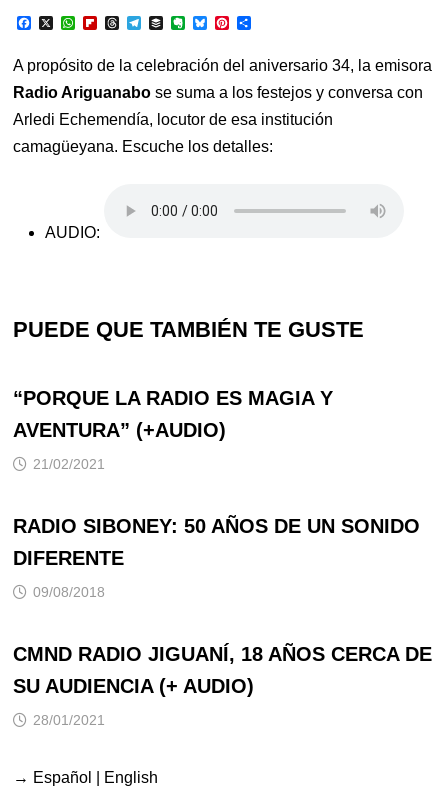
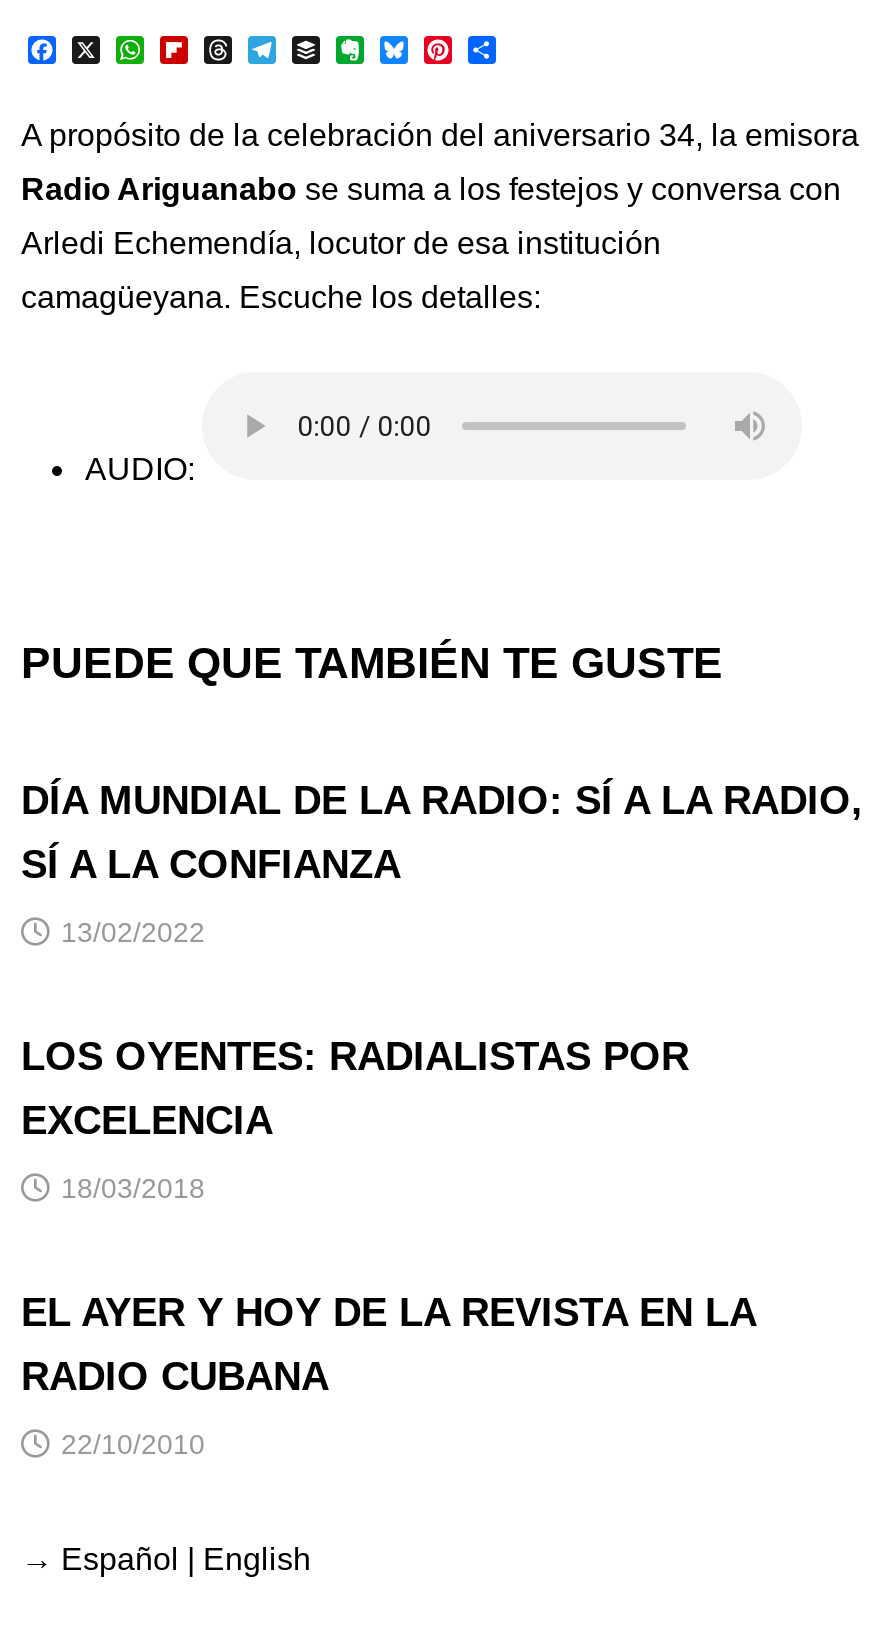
[13,387,333,409] “PORQUE LA RADIO ES MAGIA Y -> [21,779,863,823] DÍA MUNDIAL DE LA RADIO: SÍ A LA RADIO,
[13,419,226,441] AVENTURA” (+AUDIO) -> [21,843,401,887] SÍ A LA CONFIANZA
[33,456,105,472] 21/02/2021 -> [61,917,205,949] 13/02/2022
[13,515,420,537] RADIO SIBONEY: 50 AÑOS DE UN SONIDO -> [21,1035,689,1079] LOS OYENTES: RADIALISTAS POR
[13,547,124,569] DIFERENTE -> [21,1099,273,1143] EXCELENCIA
[33,584,105,600] 09/08/2018 -> [61,1173,205,1205] 18/03/2018
[13,643,432,665] CMND RADIO JIGUANÍ, 18 AÑOS CERCA DE -> [21,1291,755,1335] EL AYER Y HOY DE LA REVISTA EN LA
[13,675,254,697] SU AUDIENCIA (+ AUDIO) -> [21,1355,329,1399] RADIO CUBANA
[33,712,105,728] 28/01/2021 -> [61,1429,205,1461] 22/10/2010

